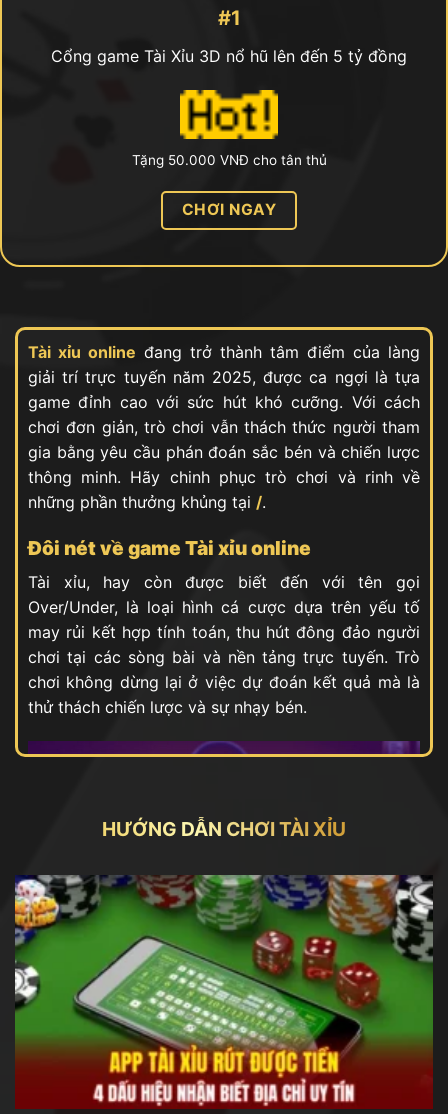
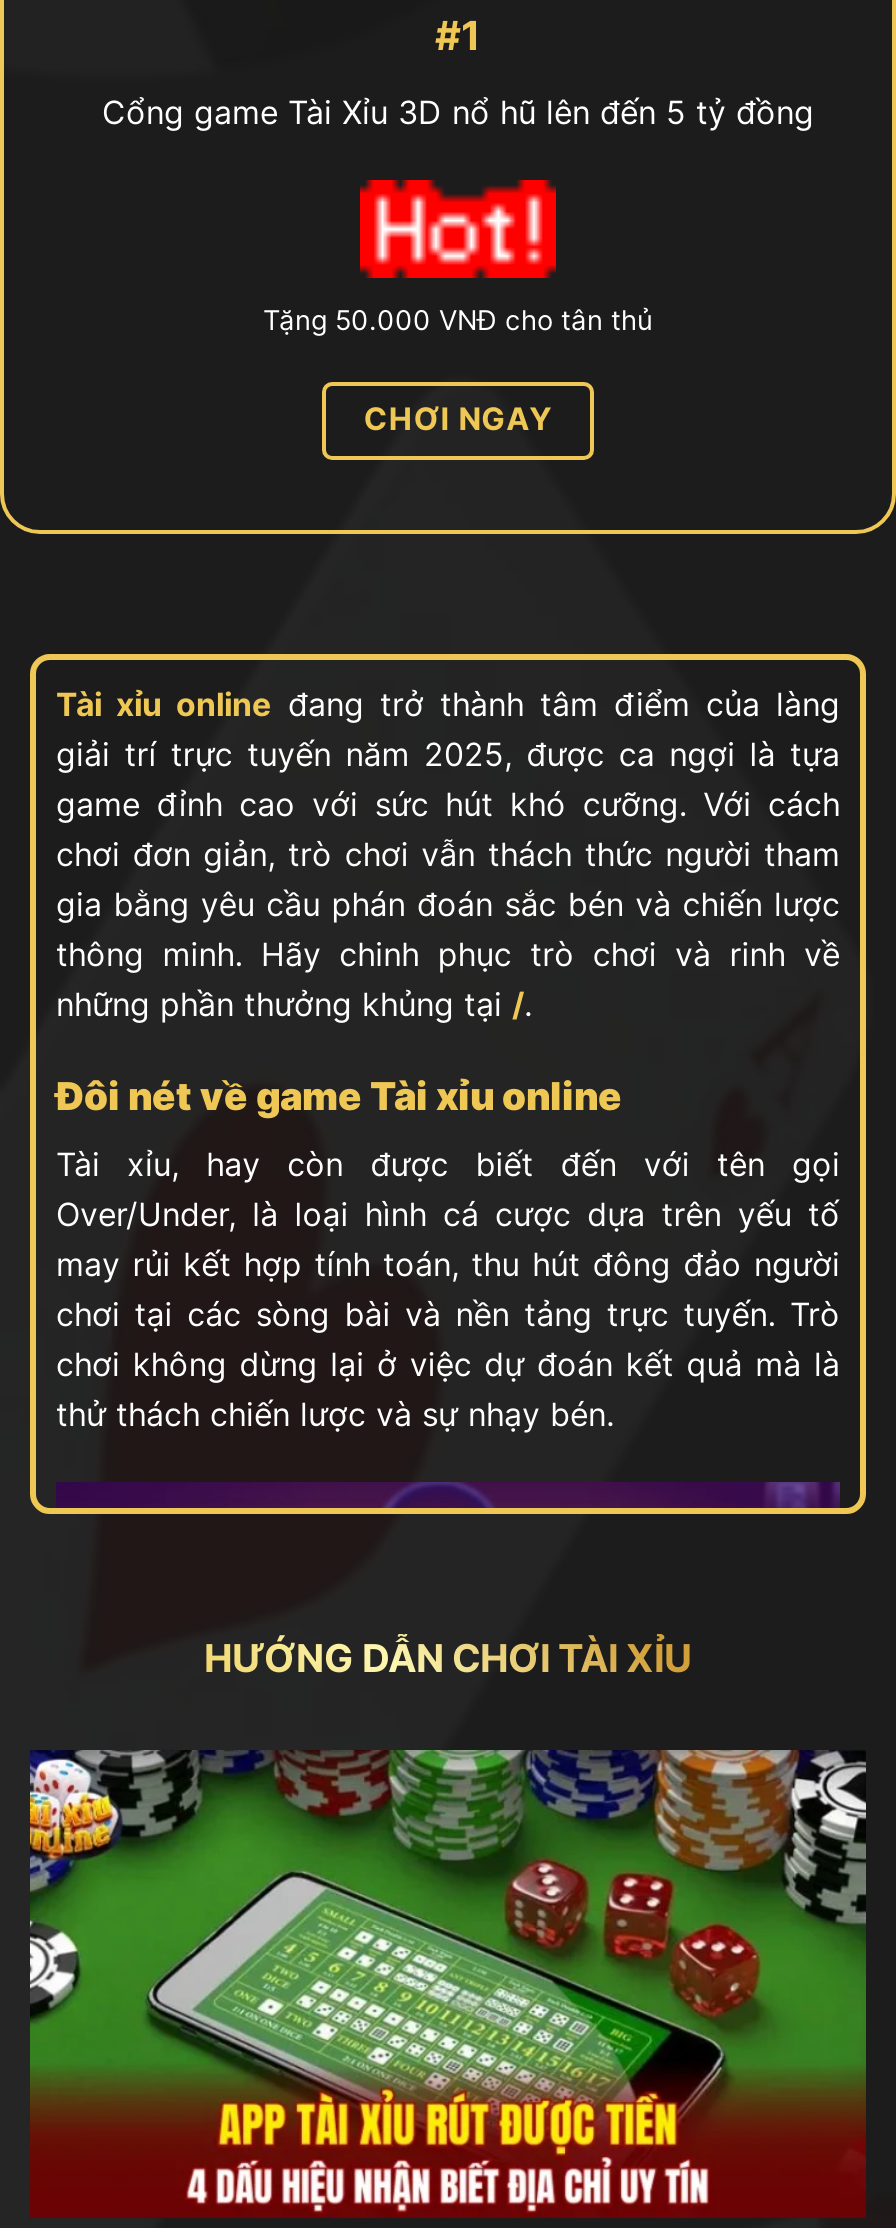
[179,89,279,140] [image] -> [358,178,558,280] [image]

